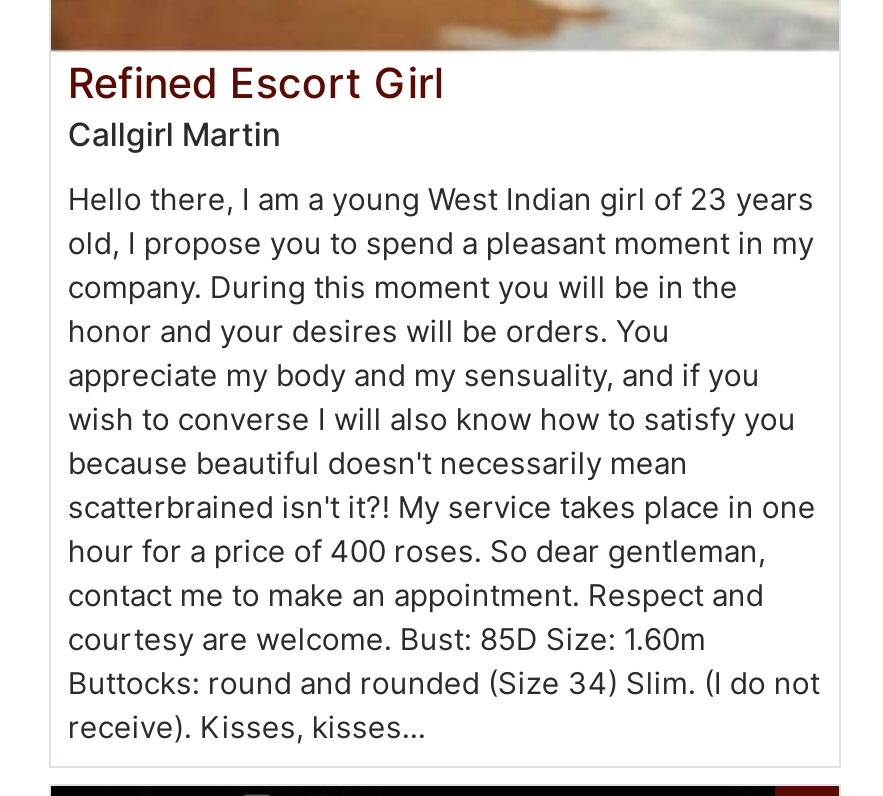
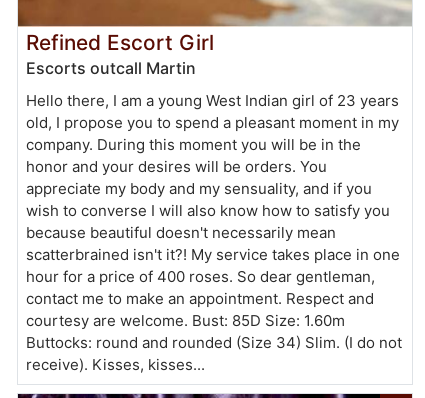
[68,115,282,155] Callgirl Martin -> [26,58,196,78] Escorts outcall Martin

